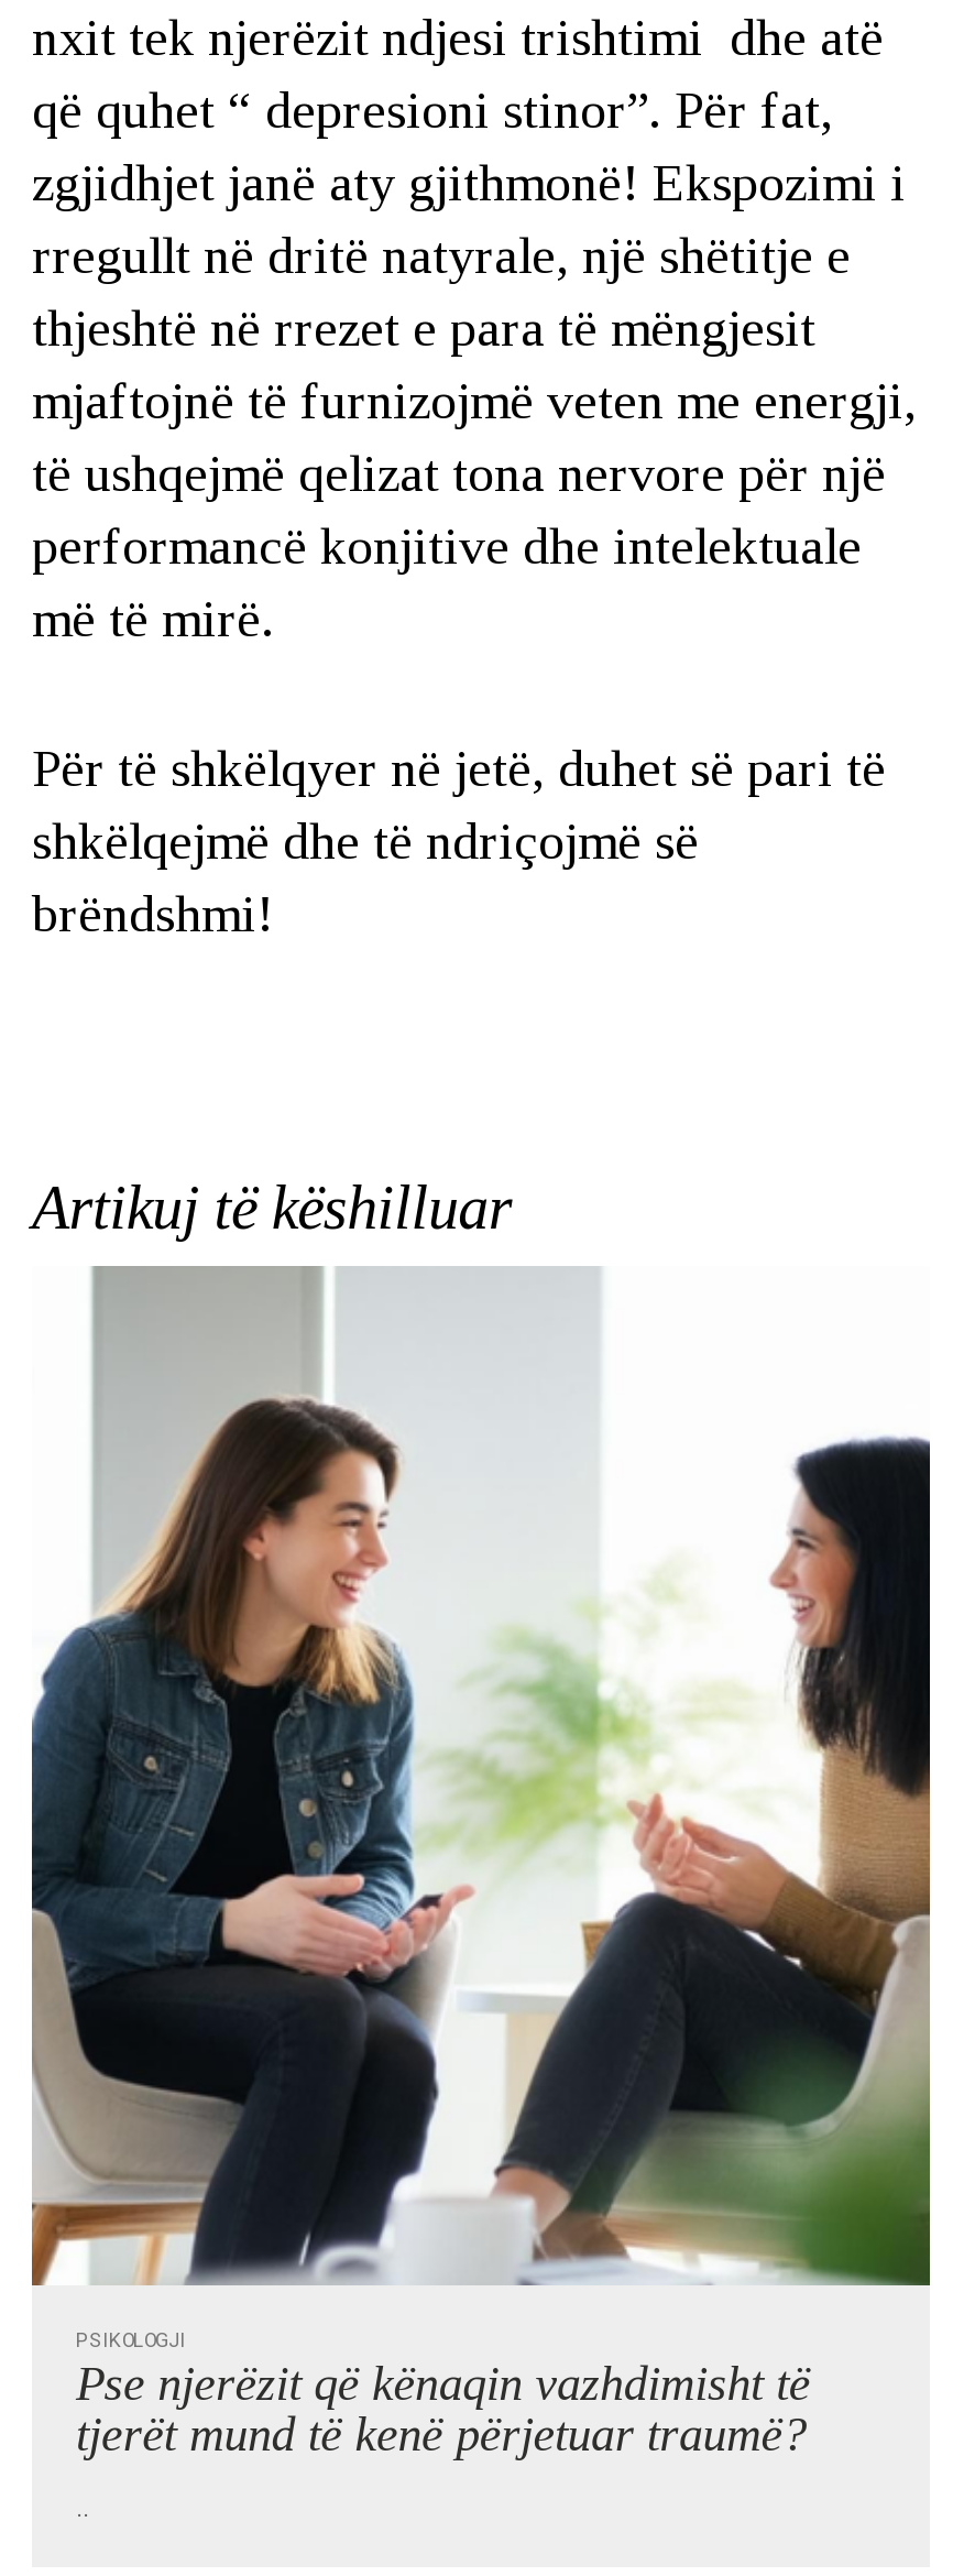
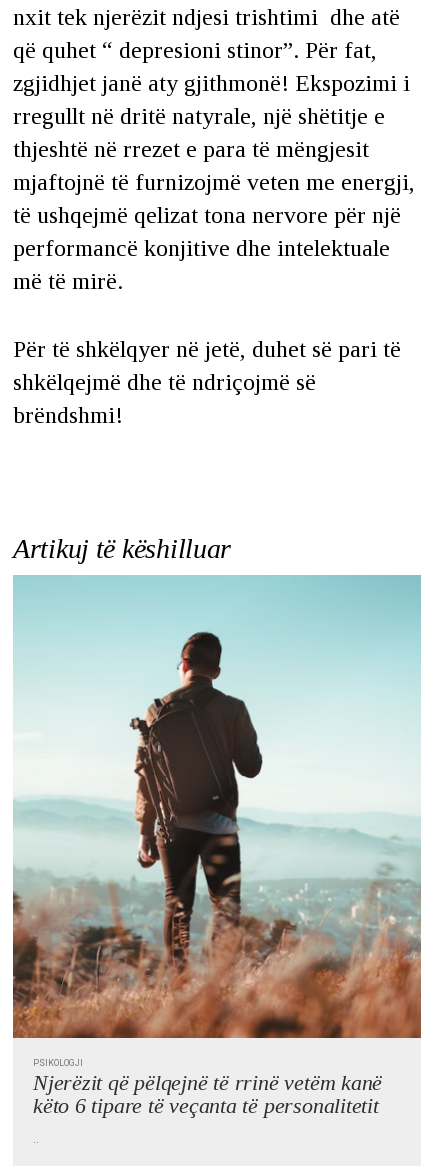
[30,1266,932,2462] [image] | Pse njerëzit që kënaqin vazhdimisht të | tjerët mund të kenë përjetuar traumë? -> [12,574,422,1118] [image] | Njerëzit që pëlqejnë të rrinë vetëm kanë | këto 6 tipare të veçanta të personalitetit

